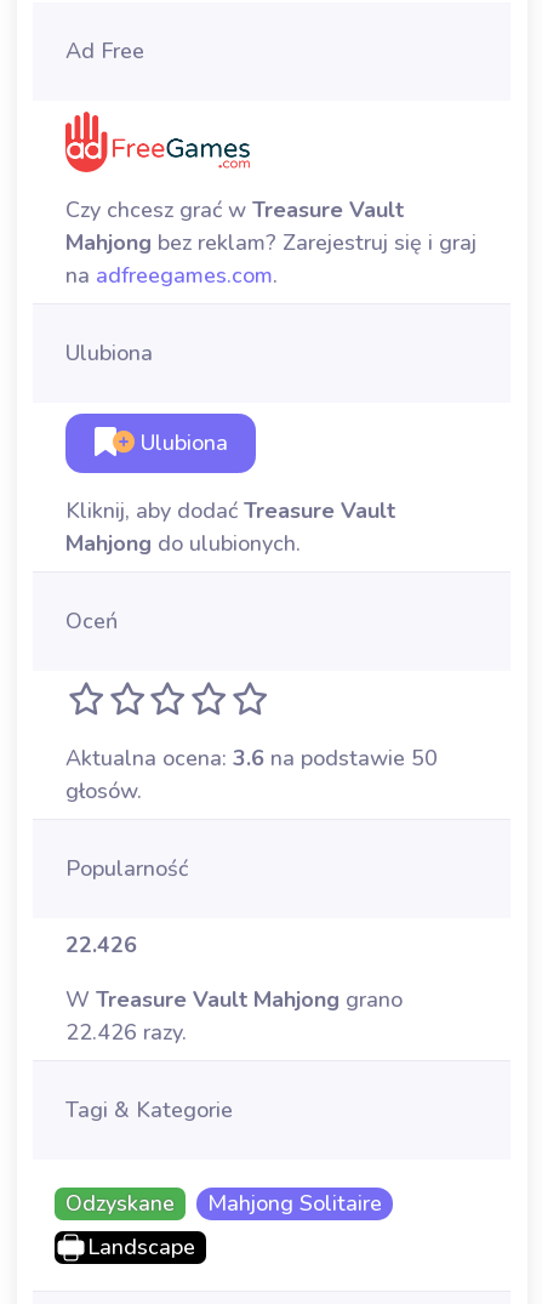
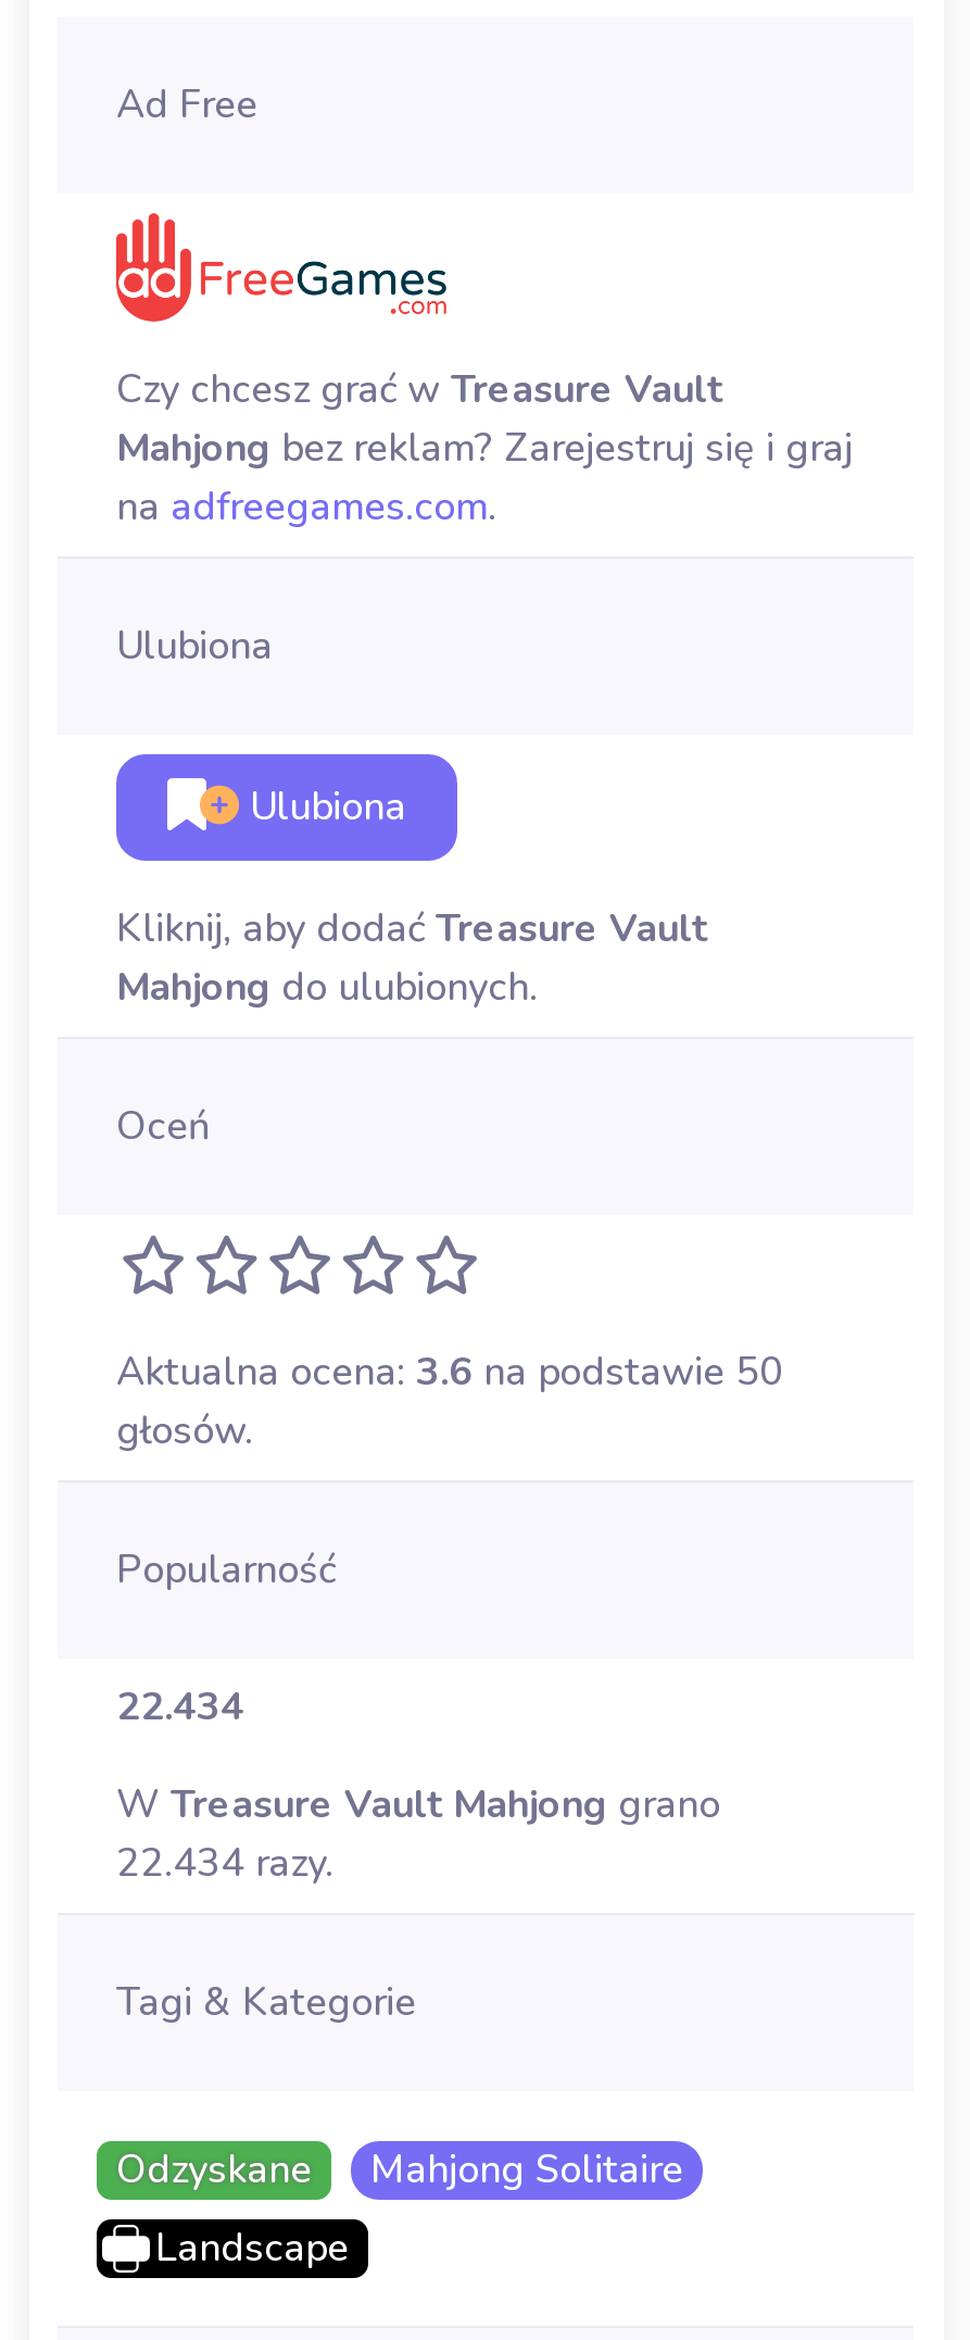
[65,931,137,960] 22.426 -> [116,1681,244,1733] 22.434
[65,1018,187,1047] 22.426 razy. -> [116,1837,333,1889] 22.434 razy.

